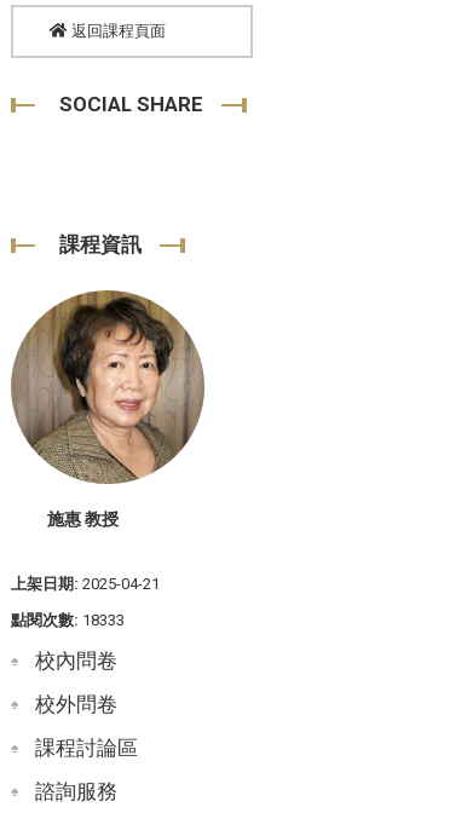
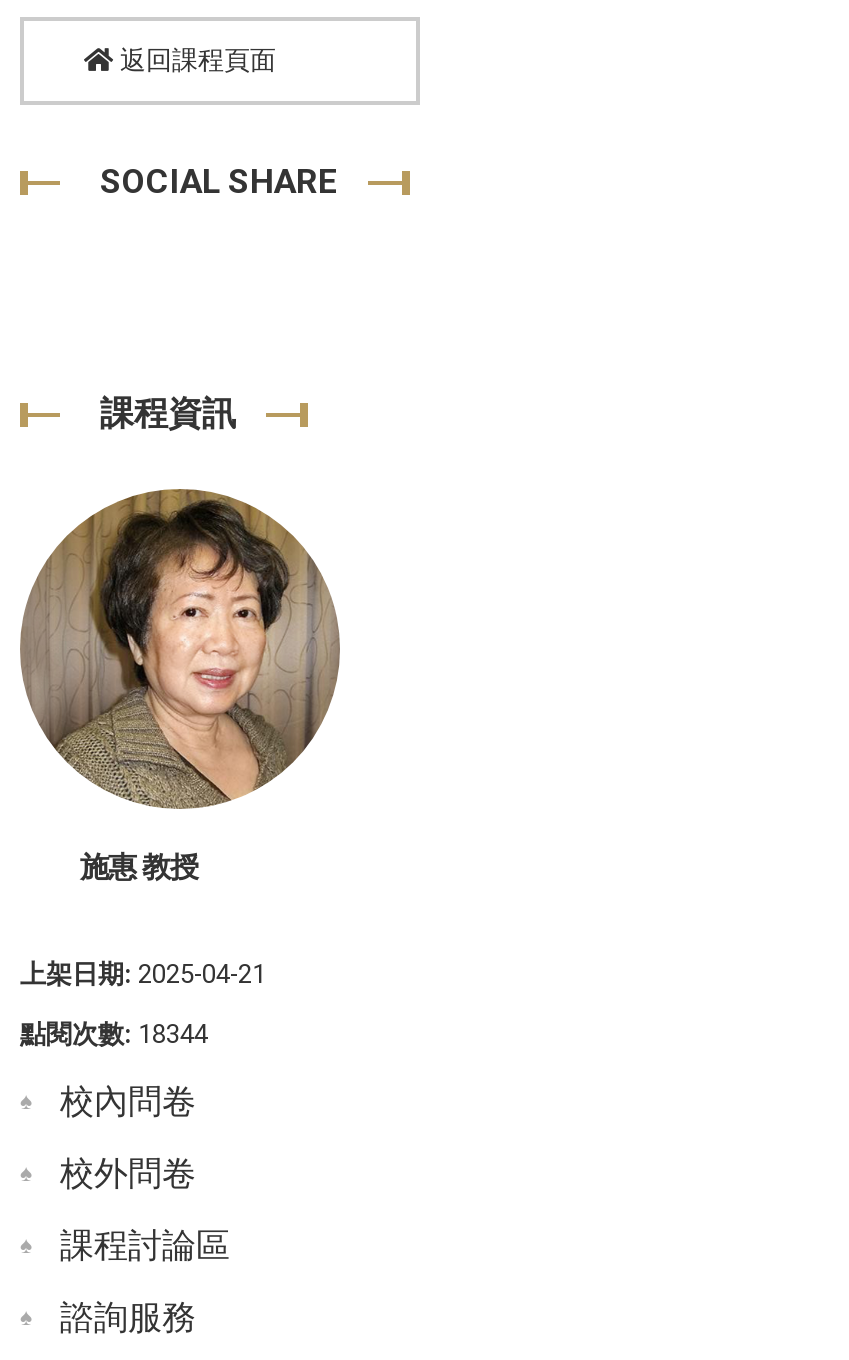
[11,610,125,629] 點閱次數: 18333 -> [20,1018,208,1048] 點閱次數: 18344

